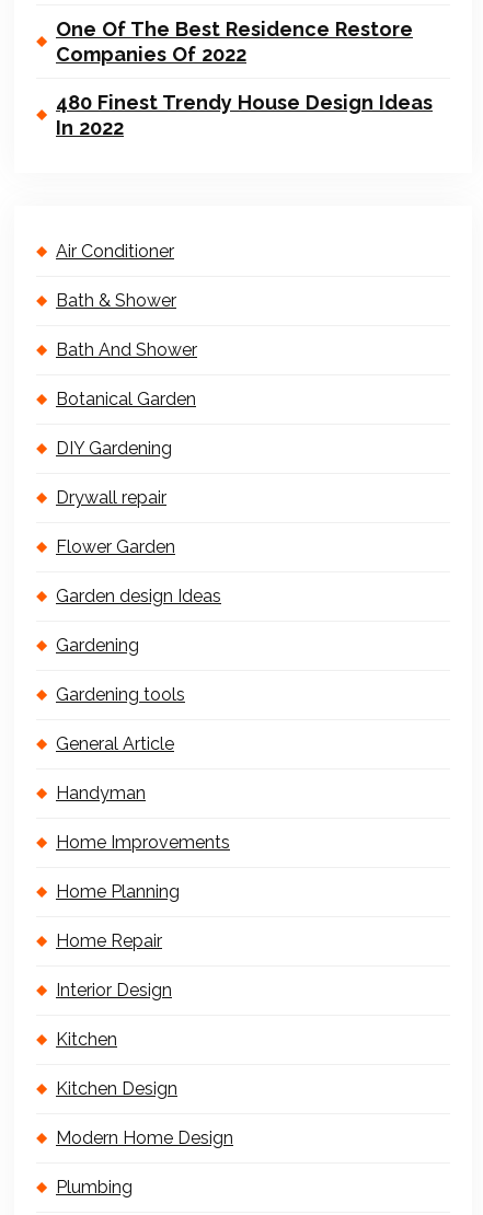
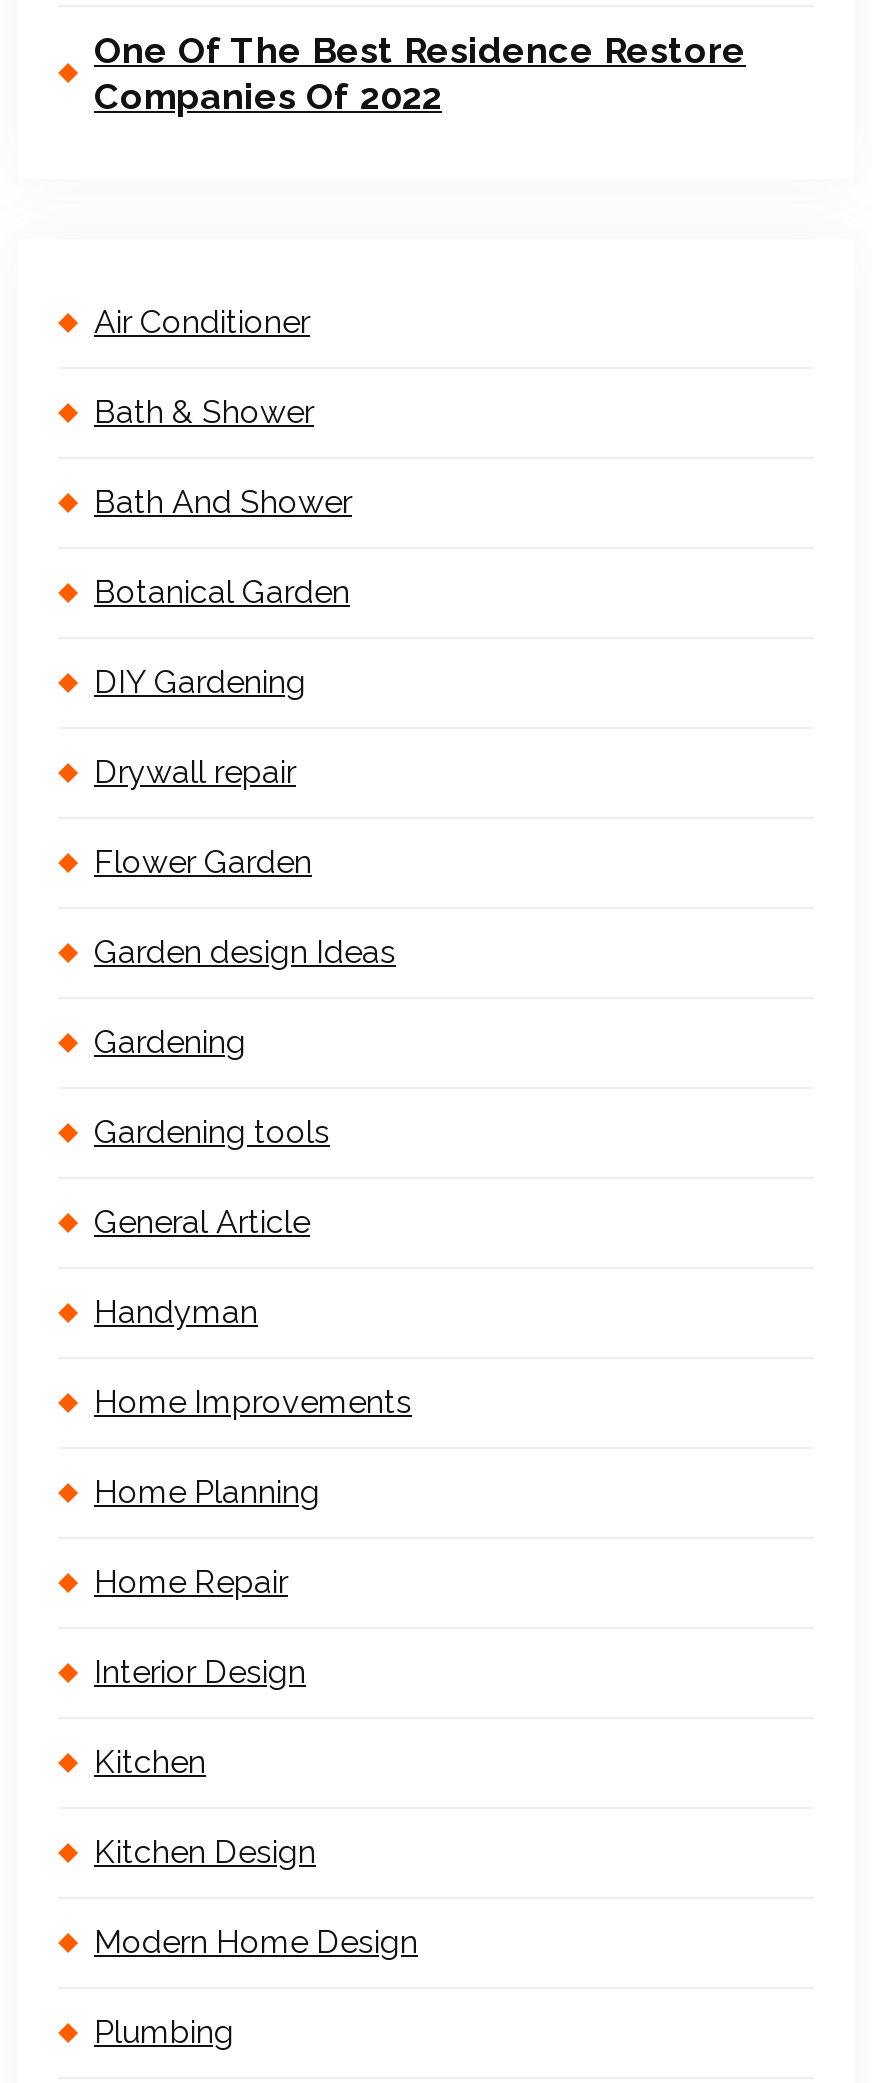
[56,91,433,139] 480 Finest Trendy House Design Ideas | In 2022 -> none

